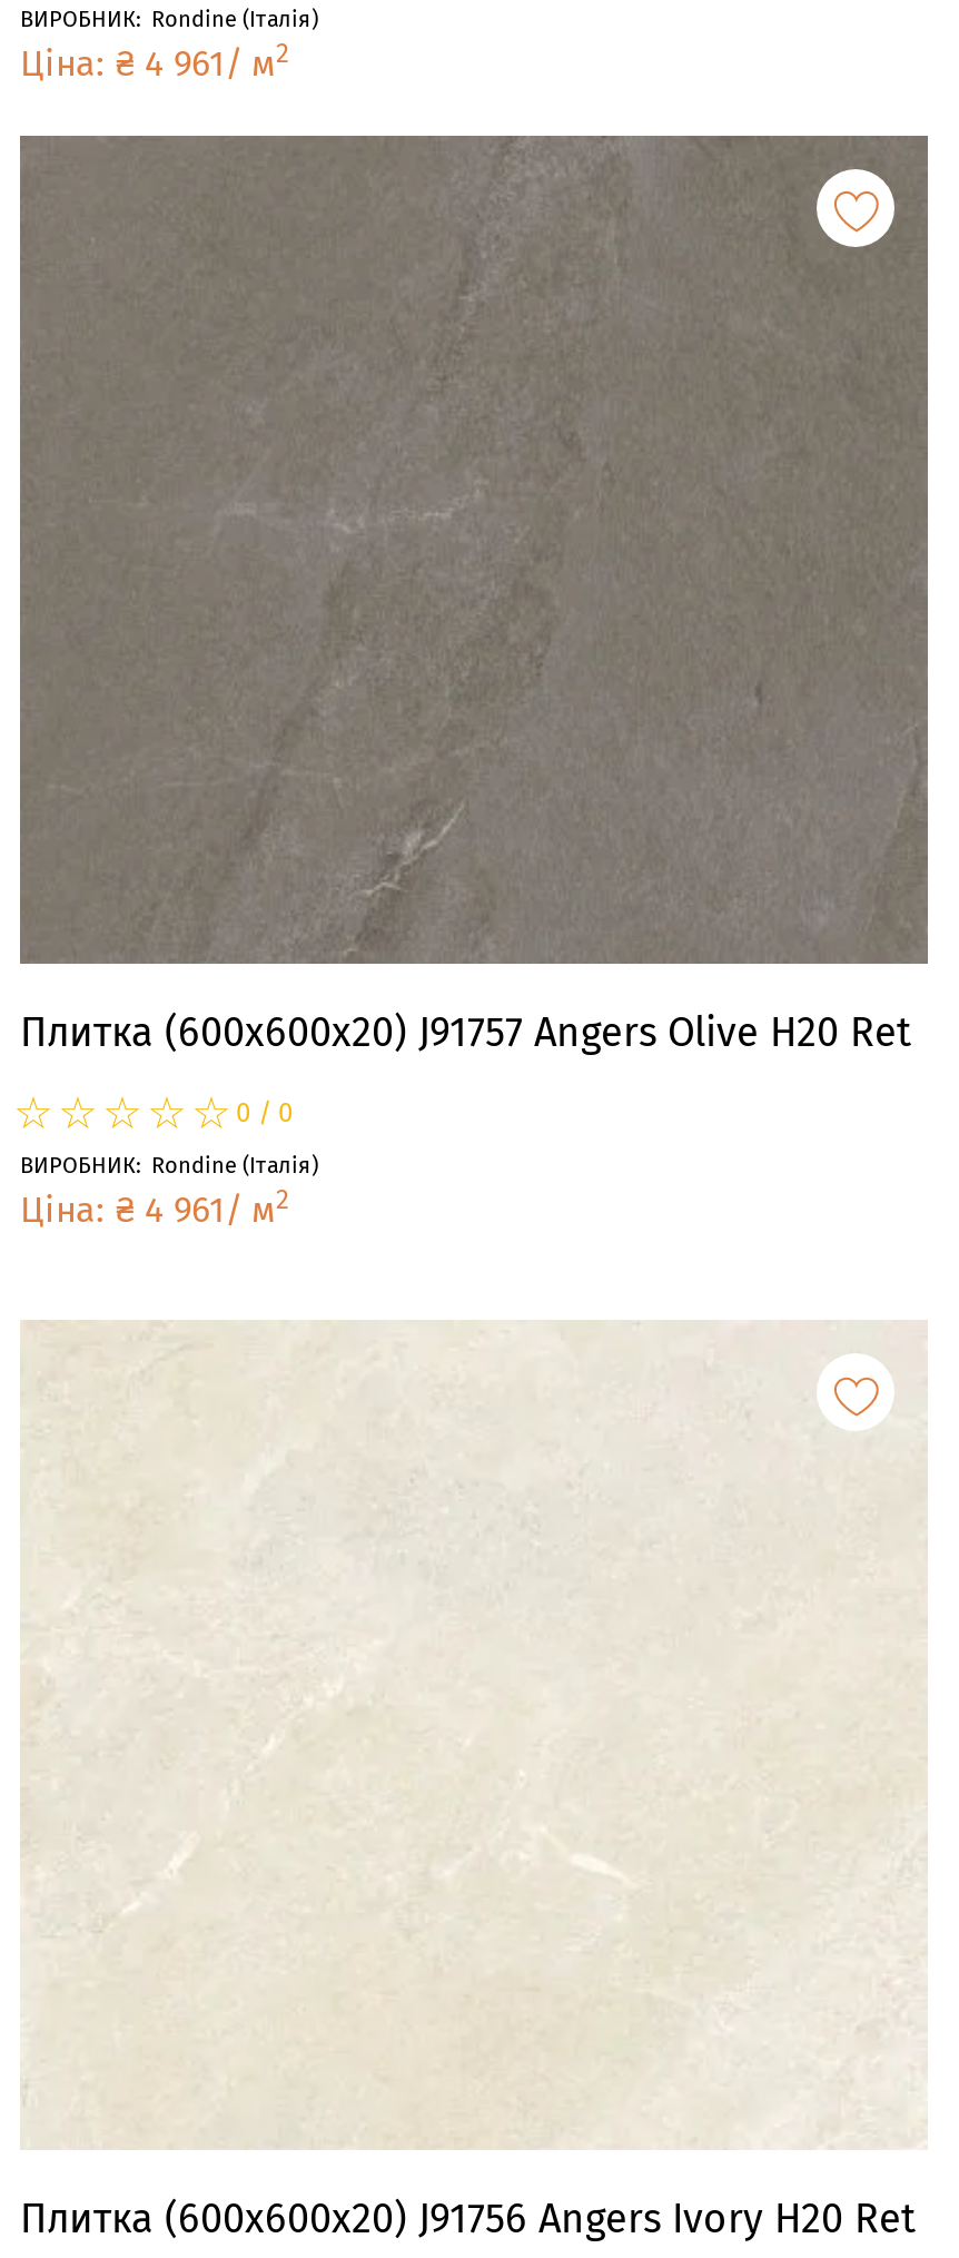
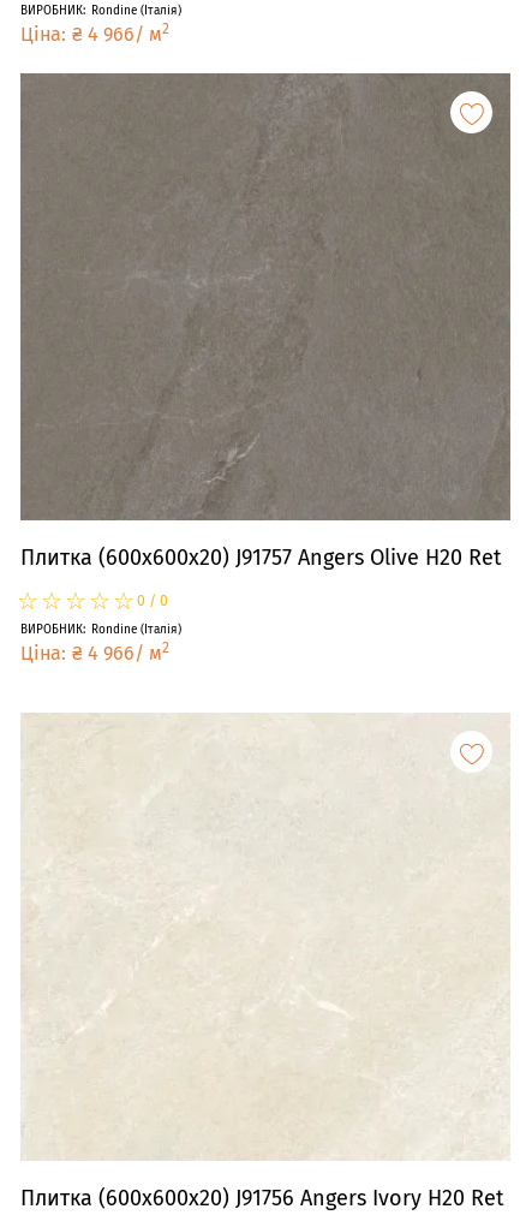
[20,38,289,85] Ціна: ₴ 4 961 / м2 -> [20,20,169,46] Ціна: ₴ 4 966 / м2
[20,1185,289,1232] Ціна: ₴ 4 961 / м2 -> [20,640,169,665] Ціна: ₴ 4 966 / м2

